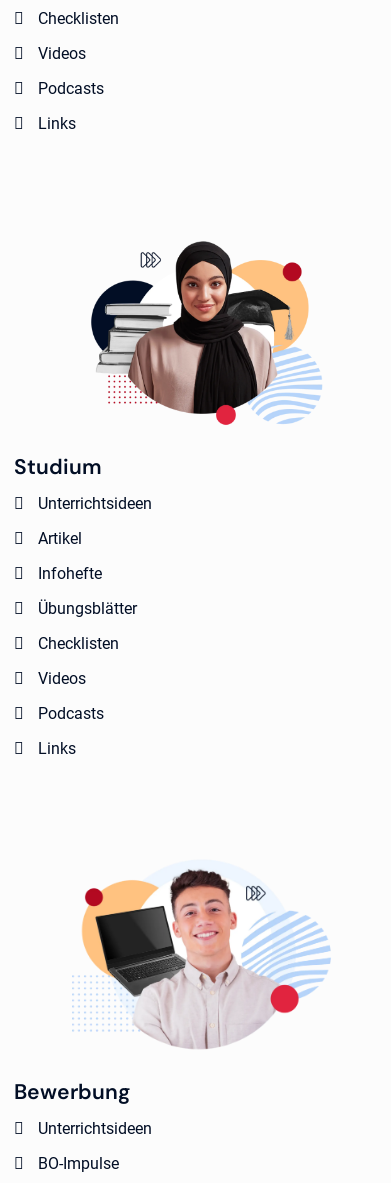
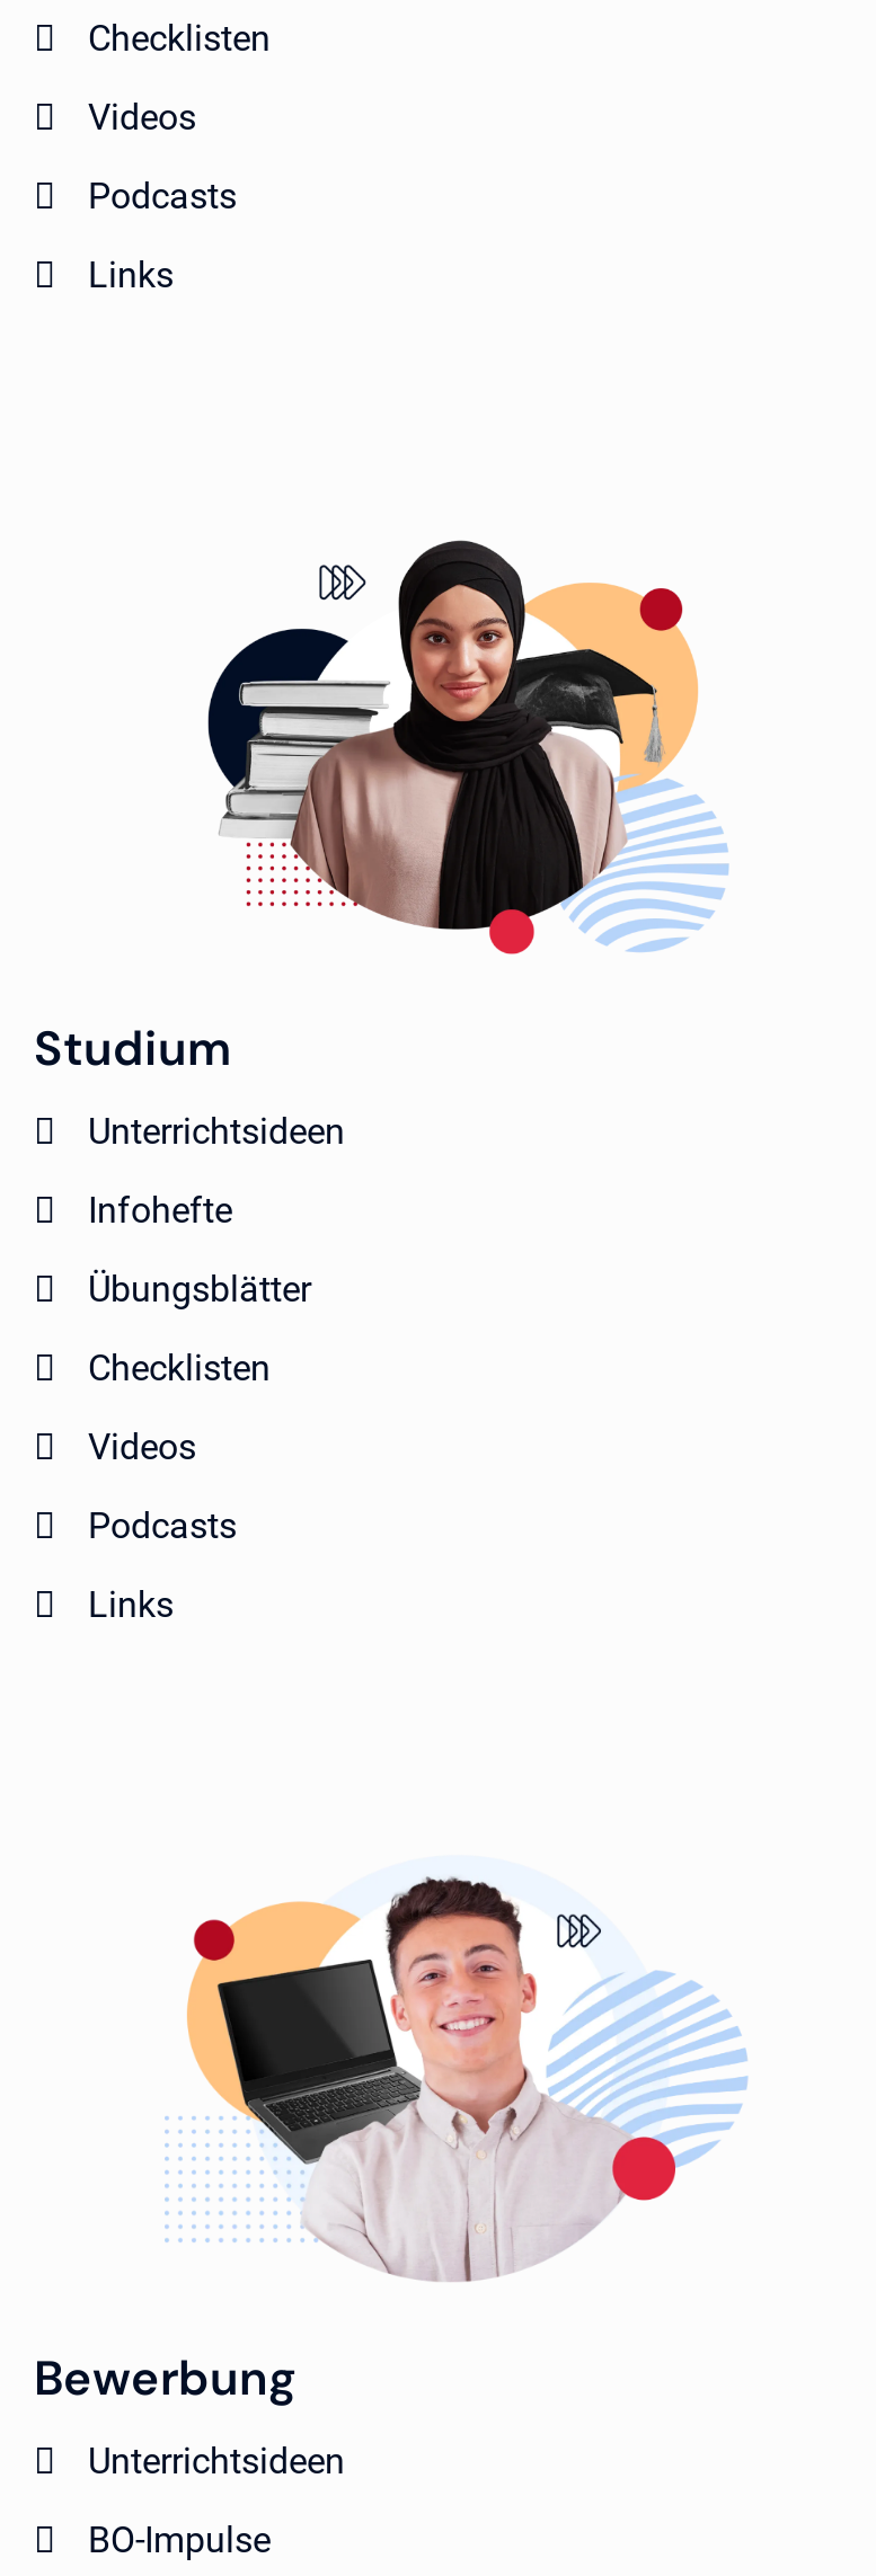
[38,529,82,548] Artikel -> none

